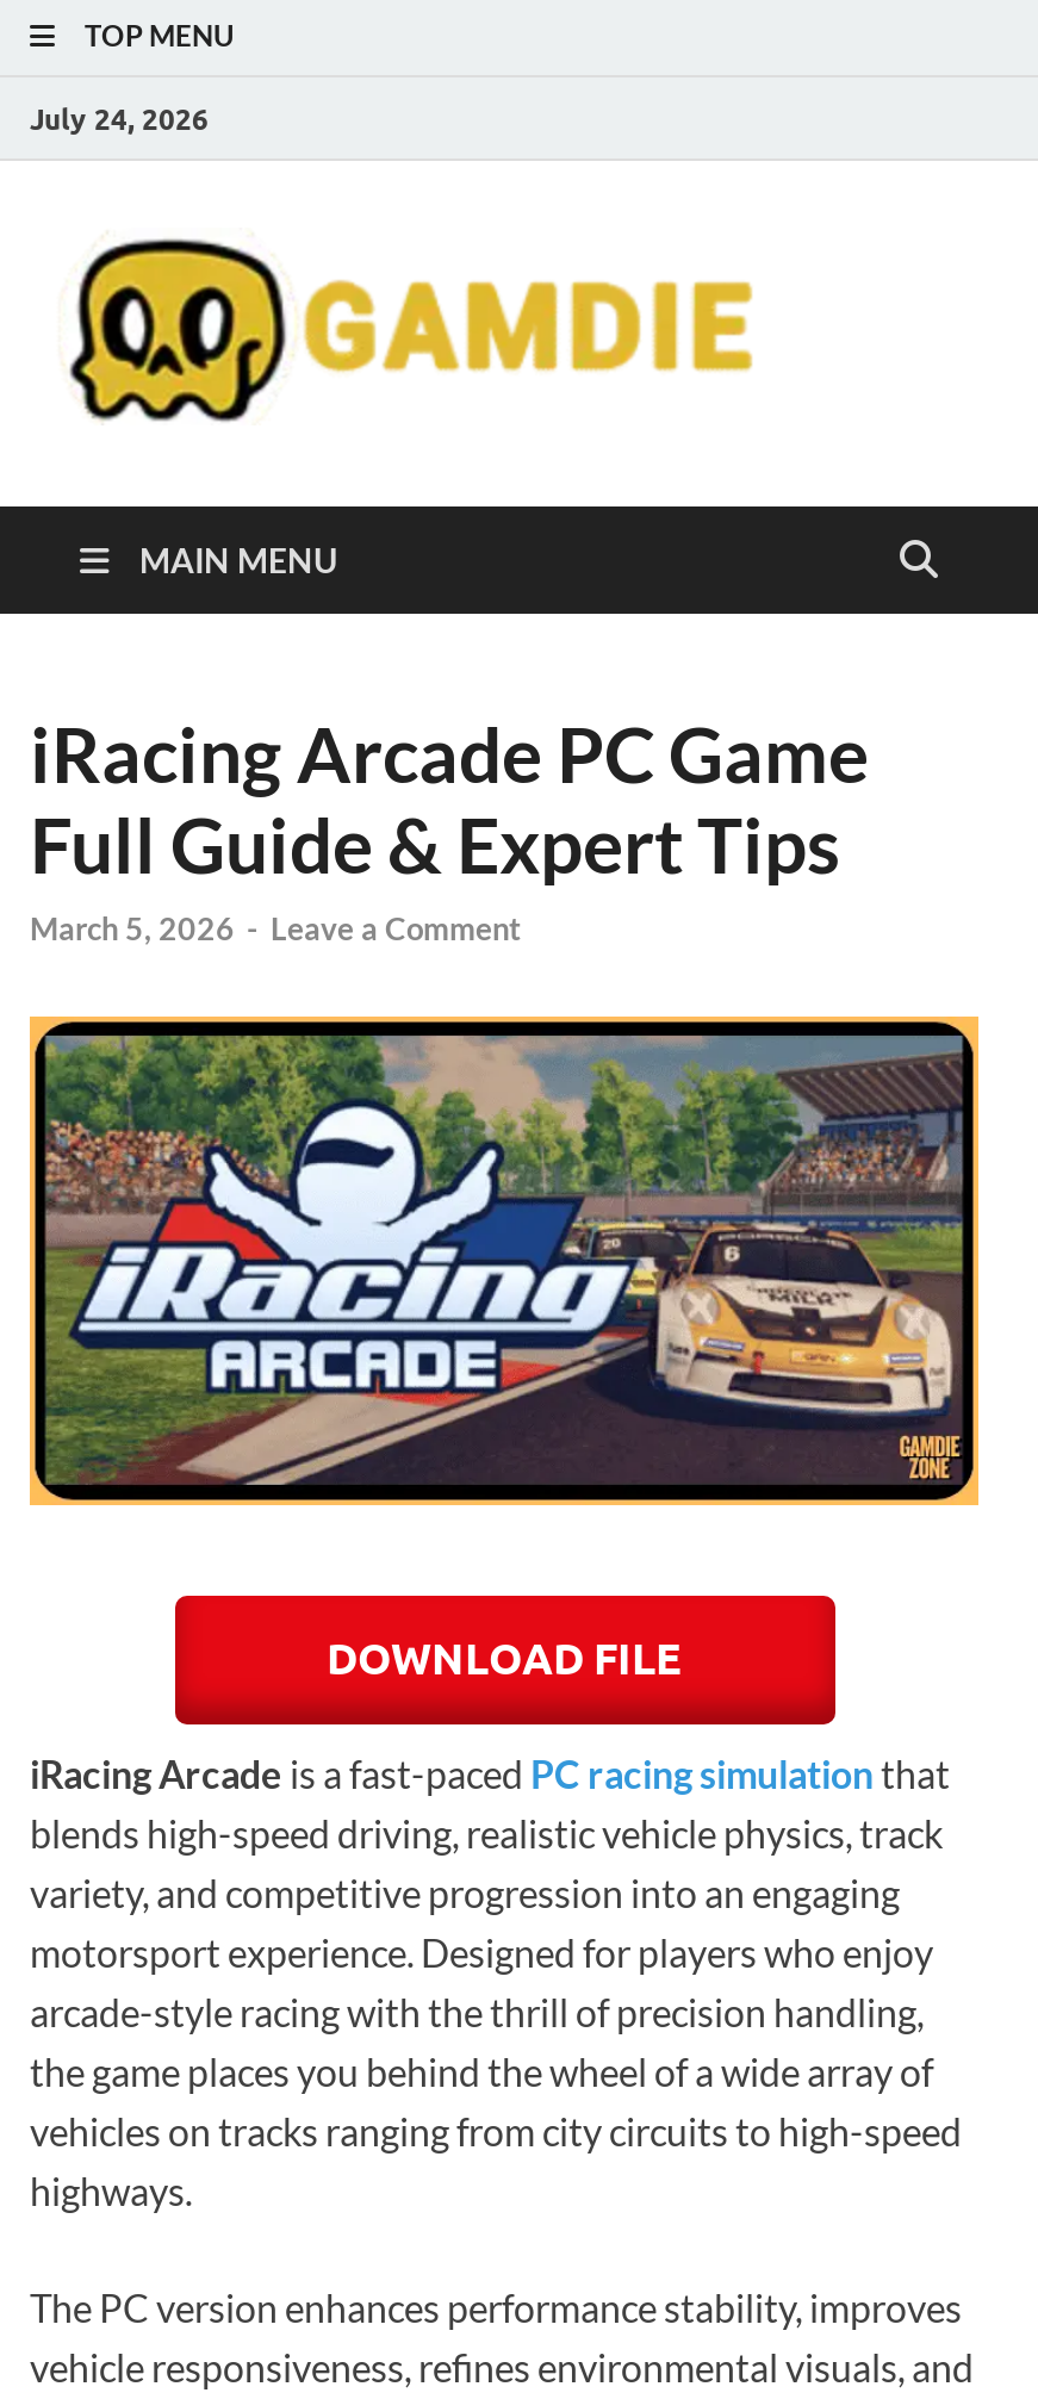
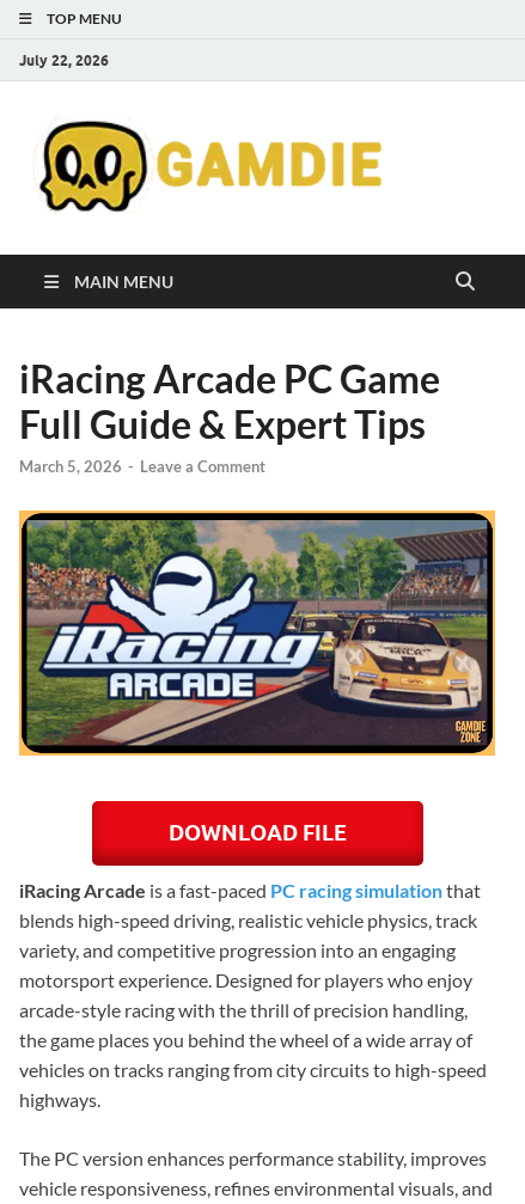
[30,100,209,136] July 24, 2026 -> [19,51,109,69] July 22, 2026

